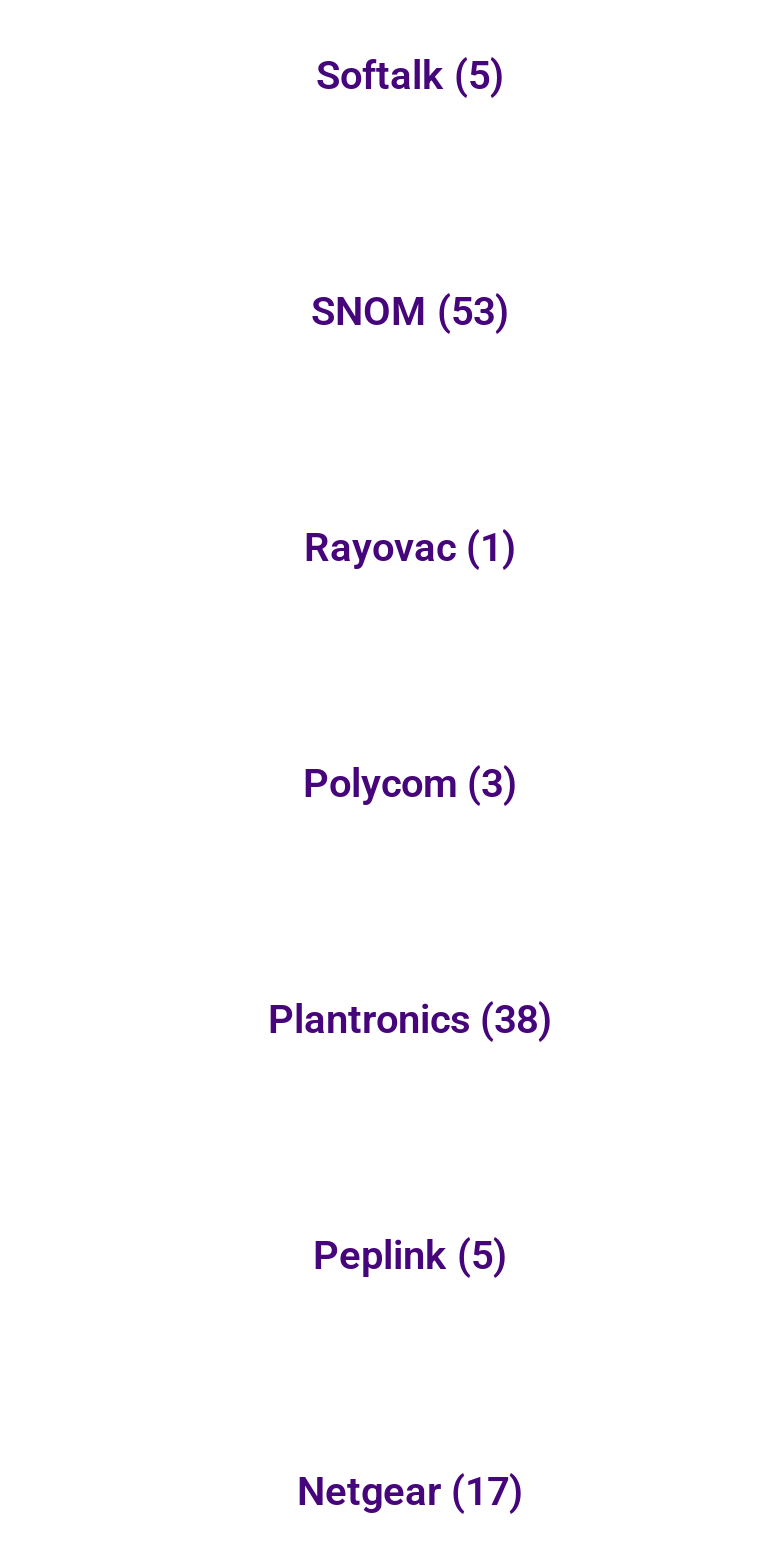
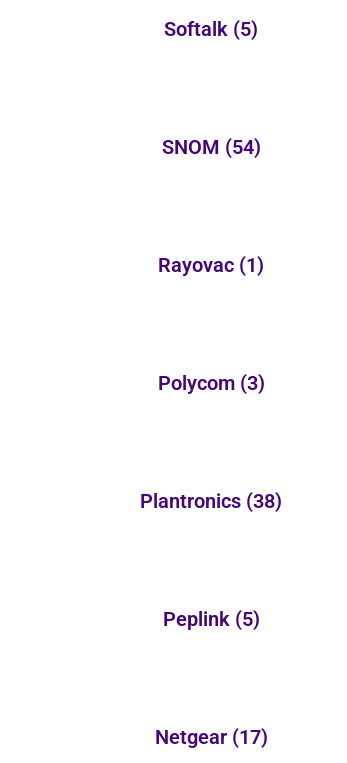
[311,286,509,334] SNOM (53) -> [161,135,260,159] SNOM (54)

